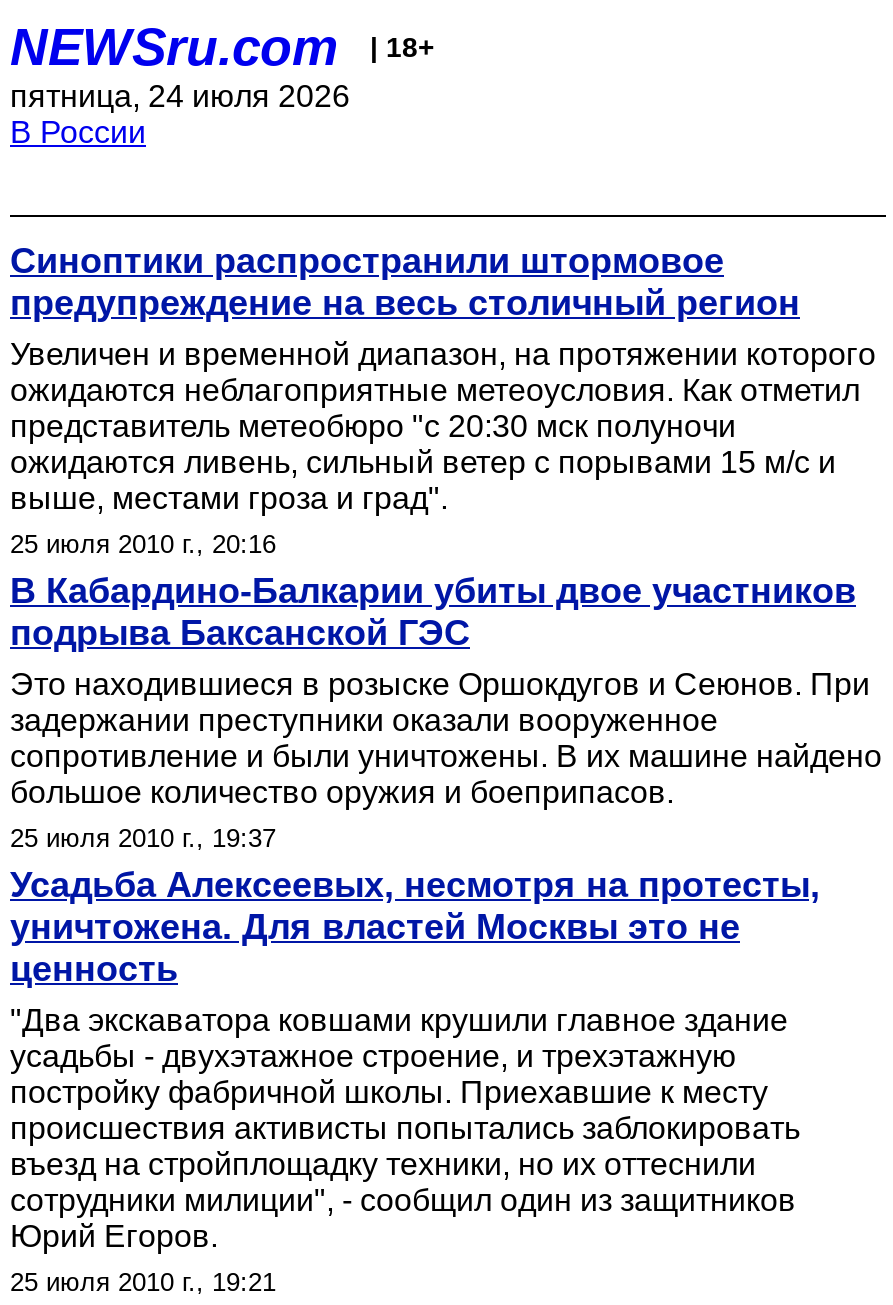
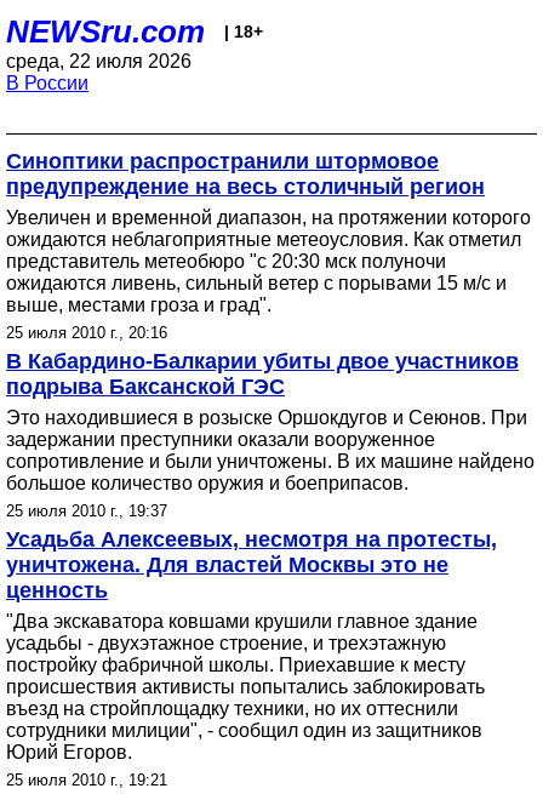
[10,79,350,113] пятница, 24 июля 2026 -> [6,51,192,72] среда, 22 июля 2026

